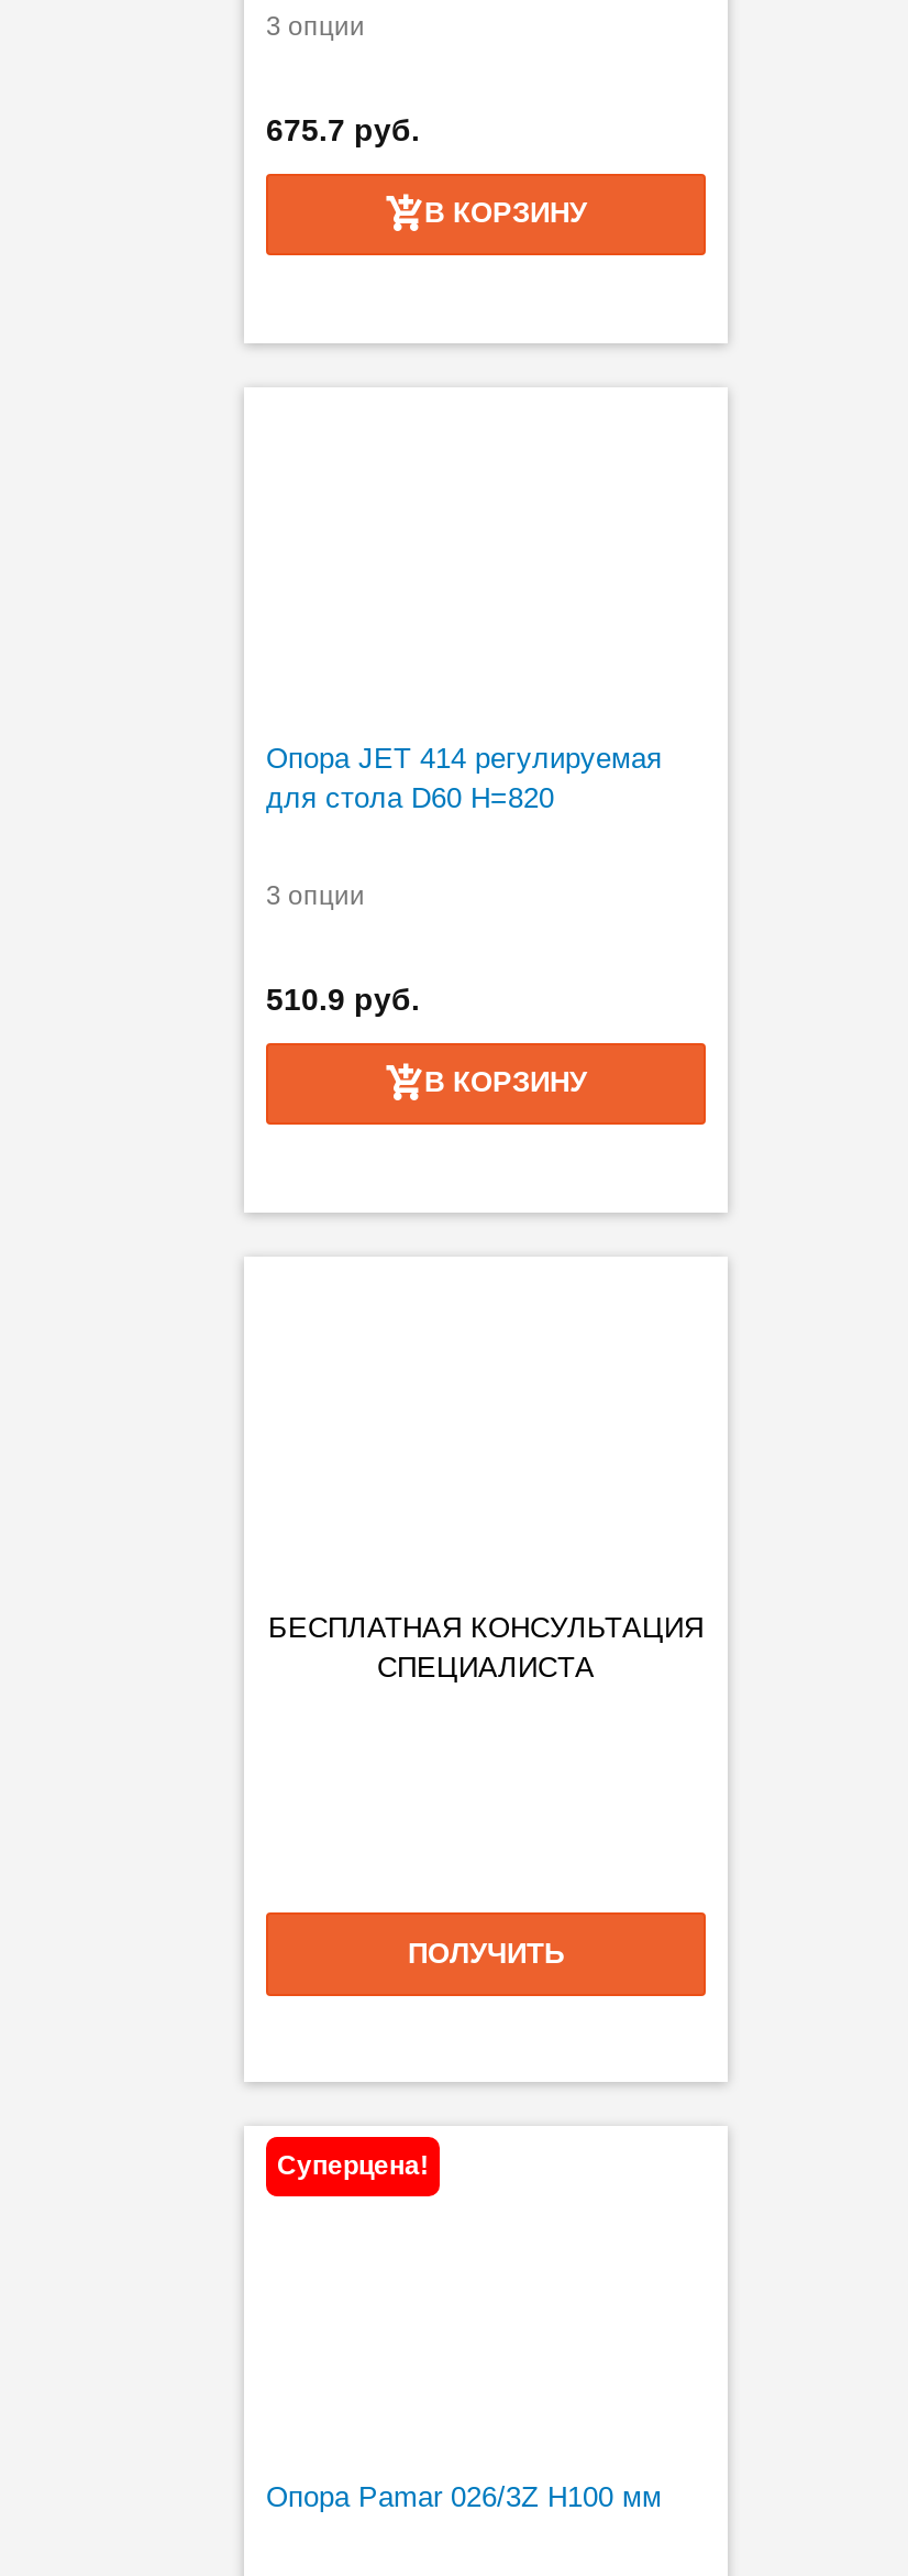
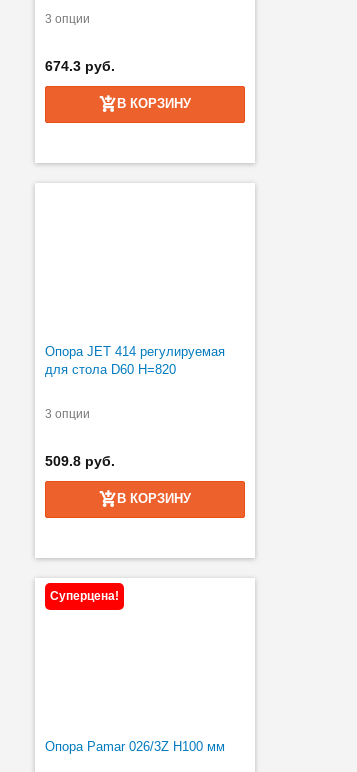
[266,112,420,147] 675.7 руб. -> [45,58,115,74] 674.3 руб.
[266,982,420,1017] 510.9 руб. -> [45,453,115,469] 509.8 руб.
[268,1611,704,1684] БЕСПЛАТНАЯ КОНСУЛЬТАЦИЯ | СПЕЦИАЛИСТА -> none
[408,1937,564,1970] ПОЛУЧИТЬ -> none

